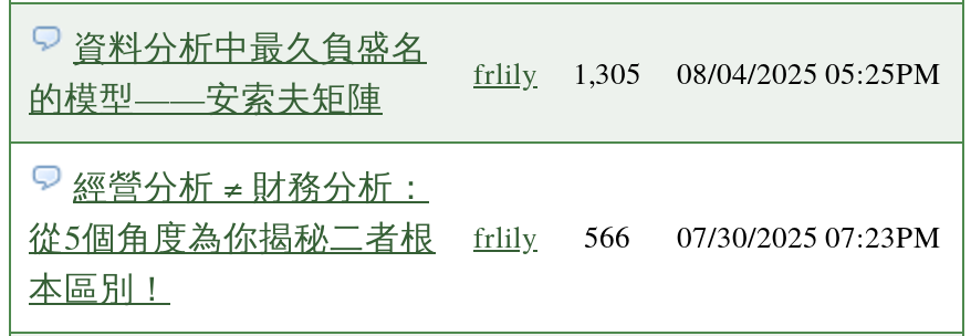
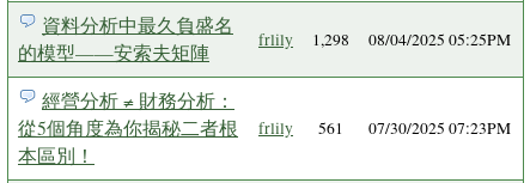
[473,53,940,93] frlily 1,305 08/04/2025 05:25PM -> [258,29,511,50] frlily 1,298 08/04/2025 05:25PM
[29,212,940,259] 從5個角度為你揭秘二者根 frlily 566 07/30/2025 07:23PM -> [18,115,511,140] 從5個角度為你揭秘二者根 frlily 561 07/30/2025 07:23PM

